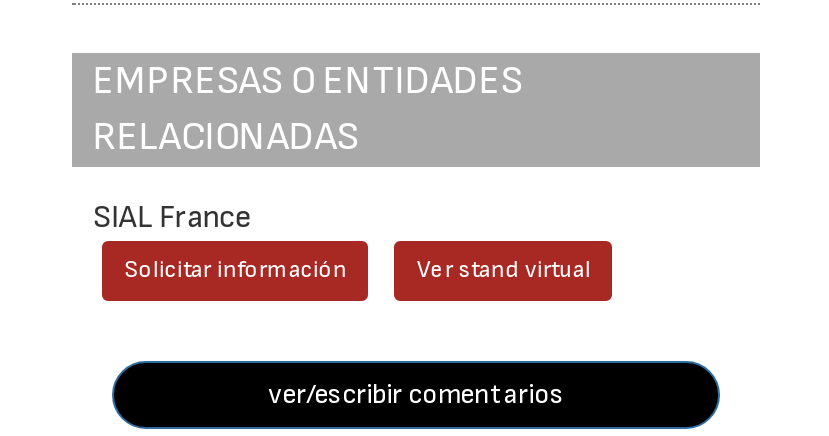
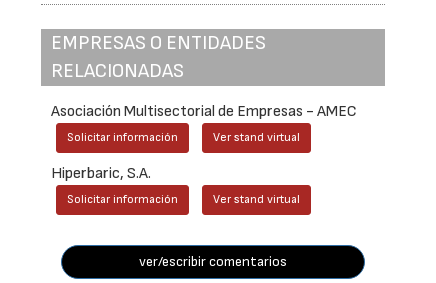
[93,198,251,236] SIAL France -> [51,101,357,182] Asociación Multisectorial de Empresas - AMEC | Solicitar información | Ver stand virtual | Hiperbaric, S.A.

